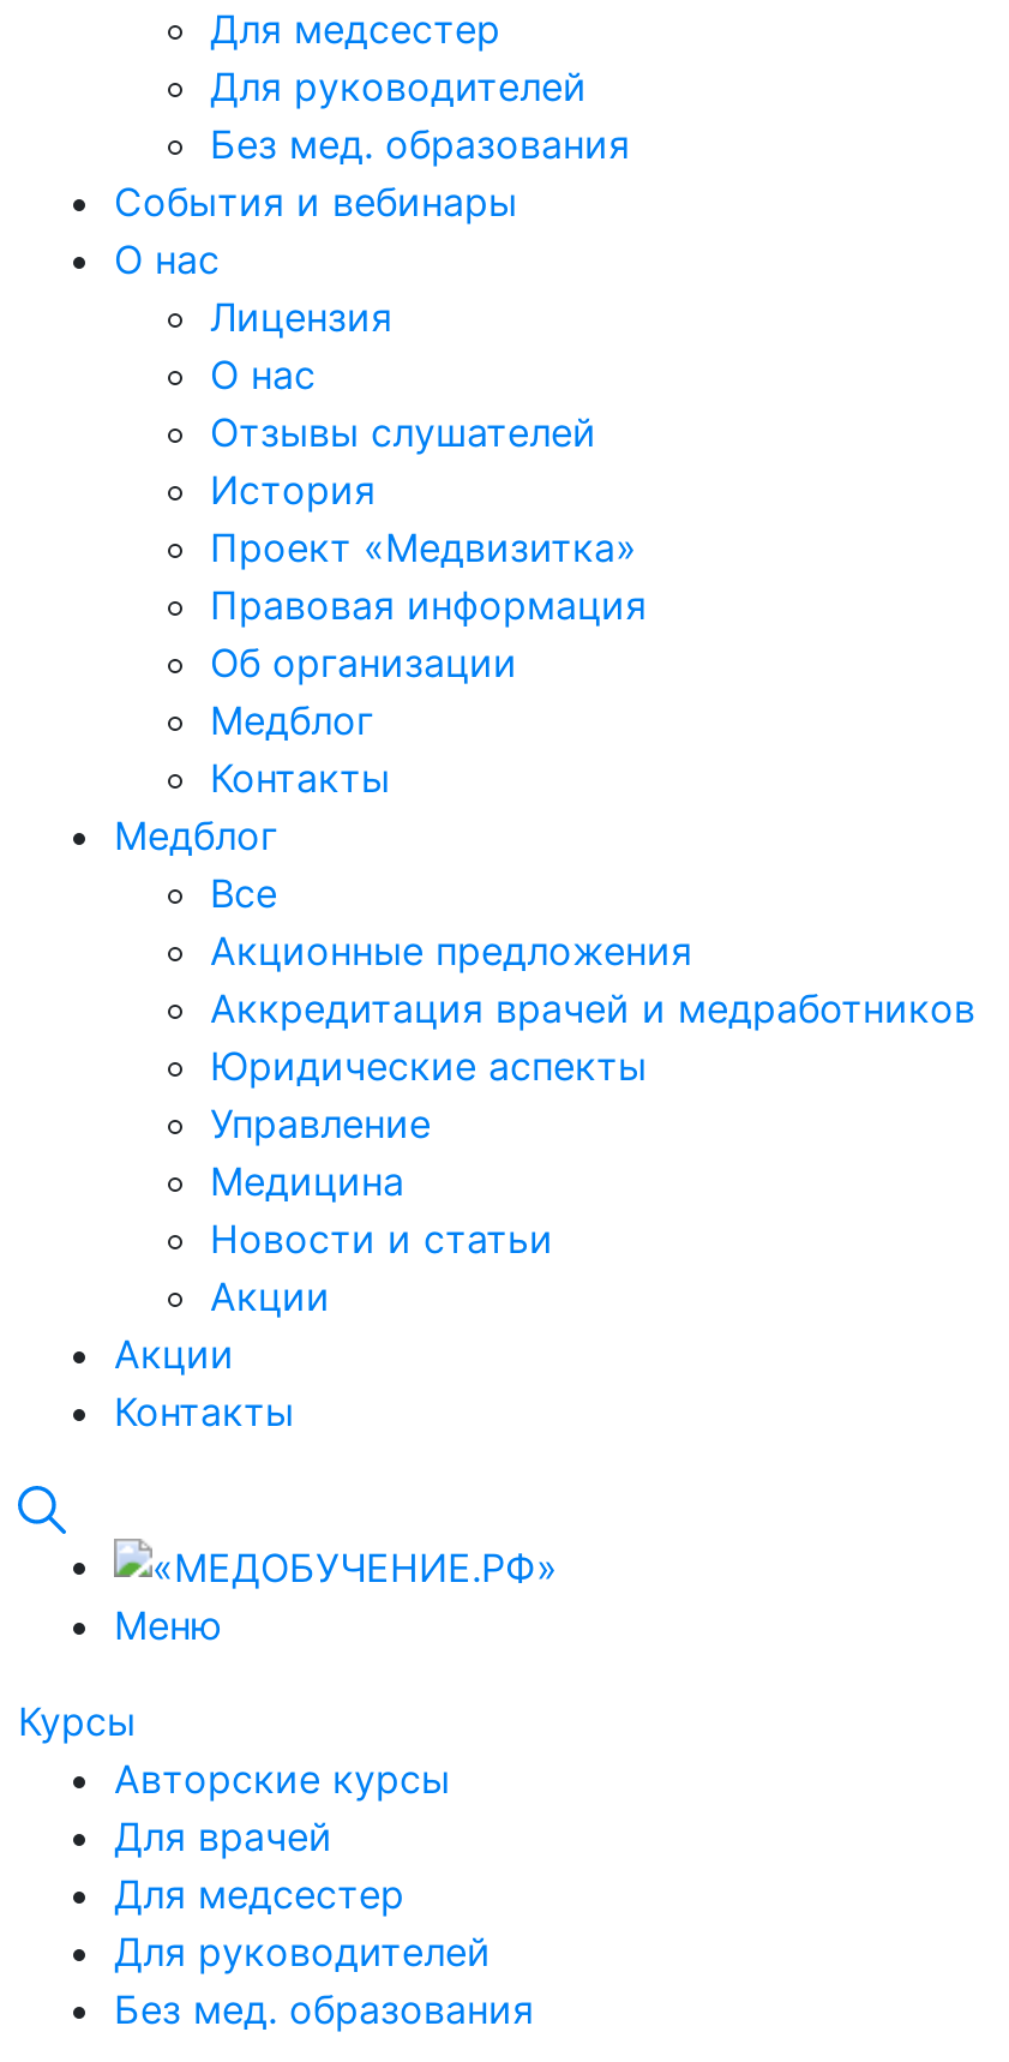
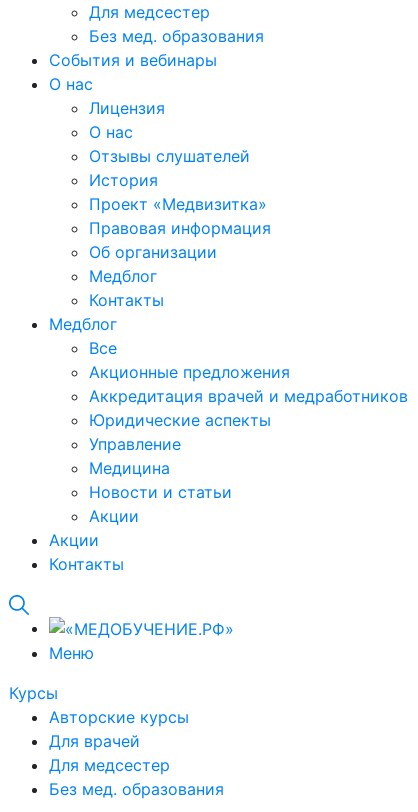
[210,61,587,109] Для руководителей -> none
[114,1928,491,1976] Для руководителей -> none

